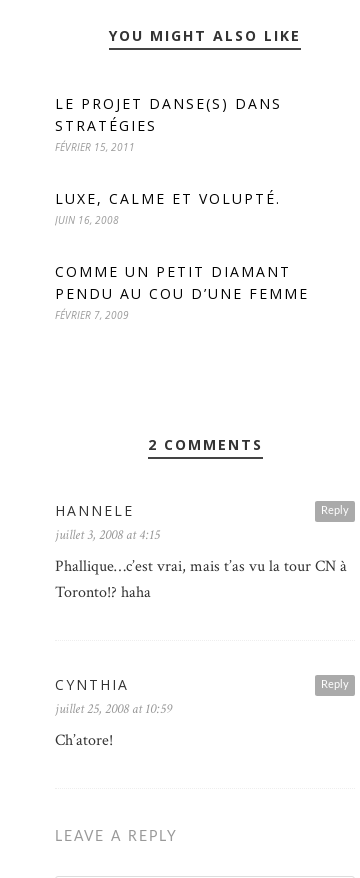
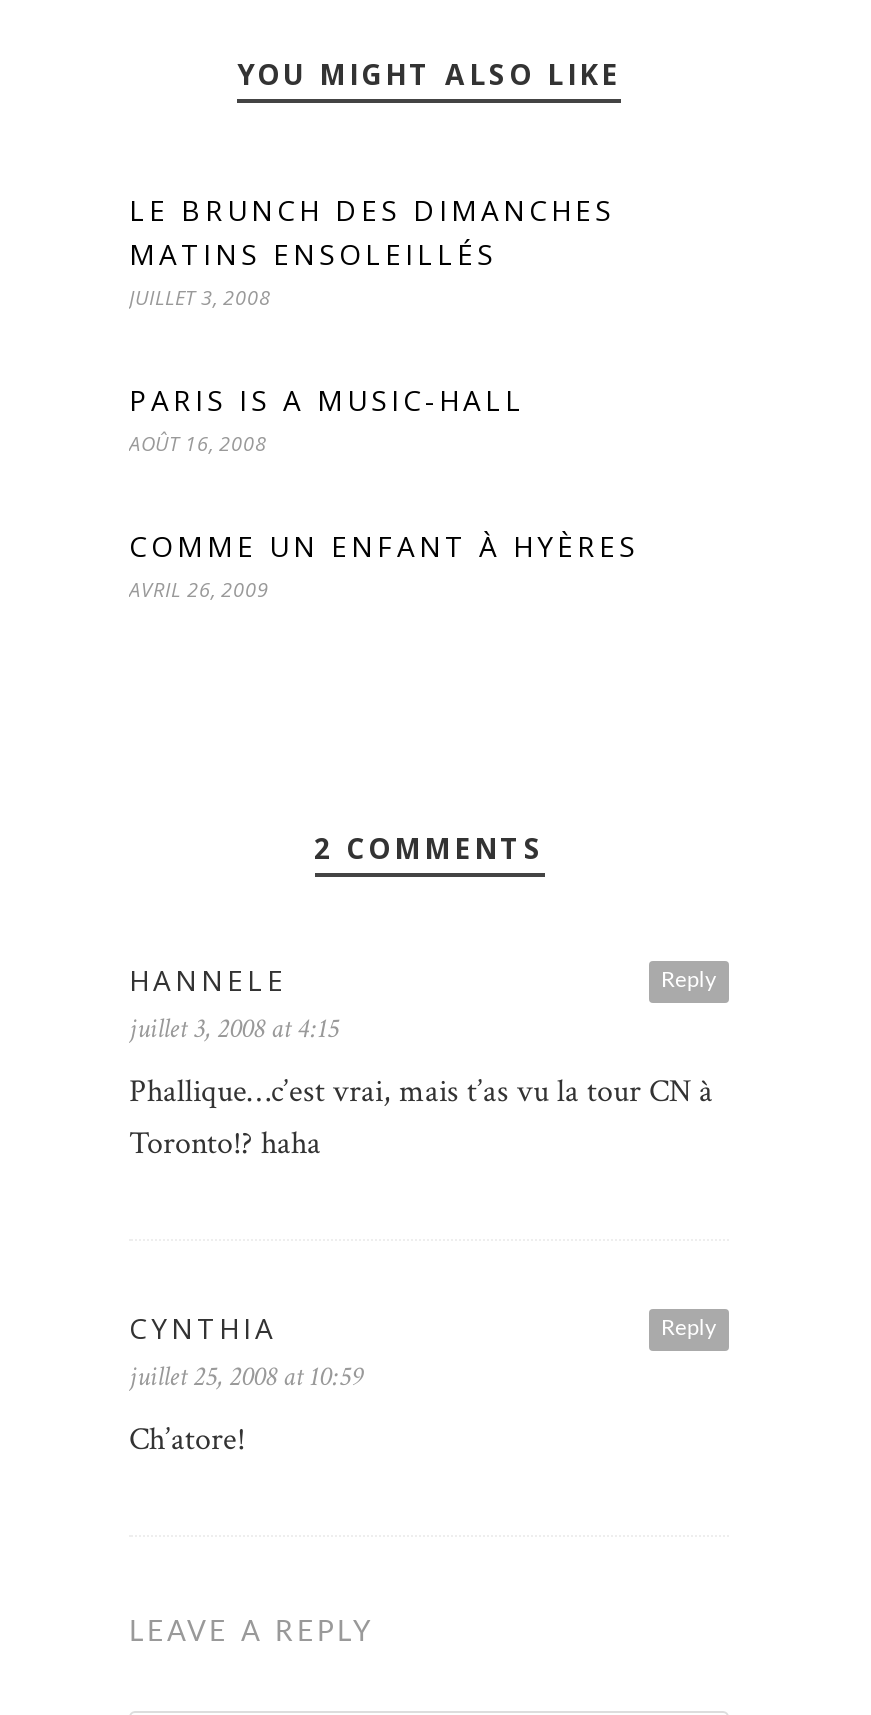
[55,94,282,154] LE PROJET DANSE(S) DANS | STRATÉGIES | FÉVRIER 15, 2011 -> [129,192,615,312] LE BRUNCH DES DIMANCHES | MATINS ENSOLEILLÉS | JUILLET 3, 2008
[55,189,281,227] LUXE, CALME ET VOLUPTÉ. | JUIN 16, 2008 -> [129,382,525,458] PARIS IS A MUSIC-HALL | AOÛT 16, 2008
[55,262,309,322] COMME UN PETIT DIAMANT | PENDU AU COU D’UNE FEMME | FÉVRIER 7, 2009 -> [129,528,639,604] COMME UN ENFANT À HYÈRES | AVRIL 26, 2009

